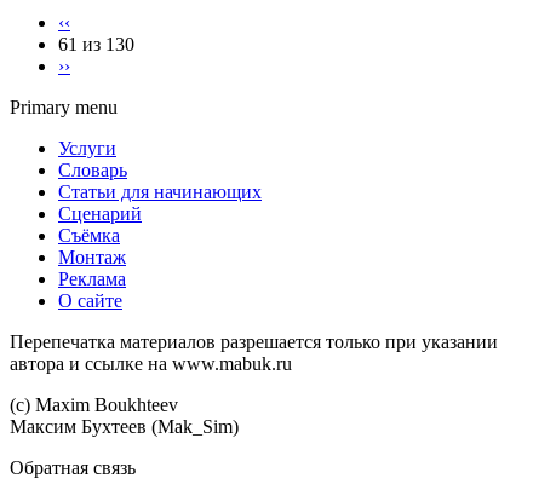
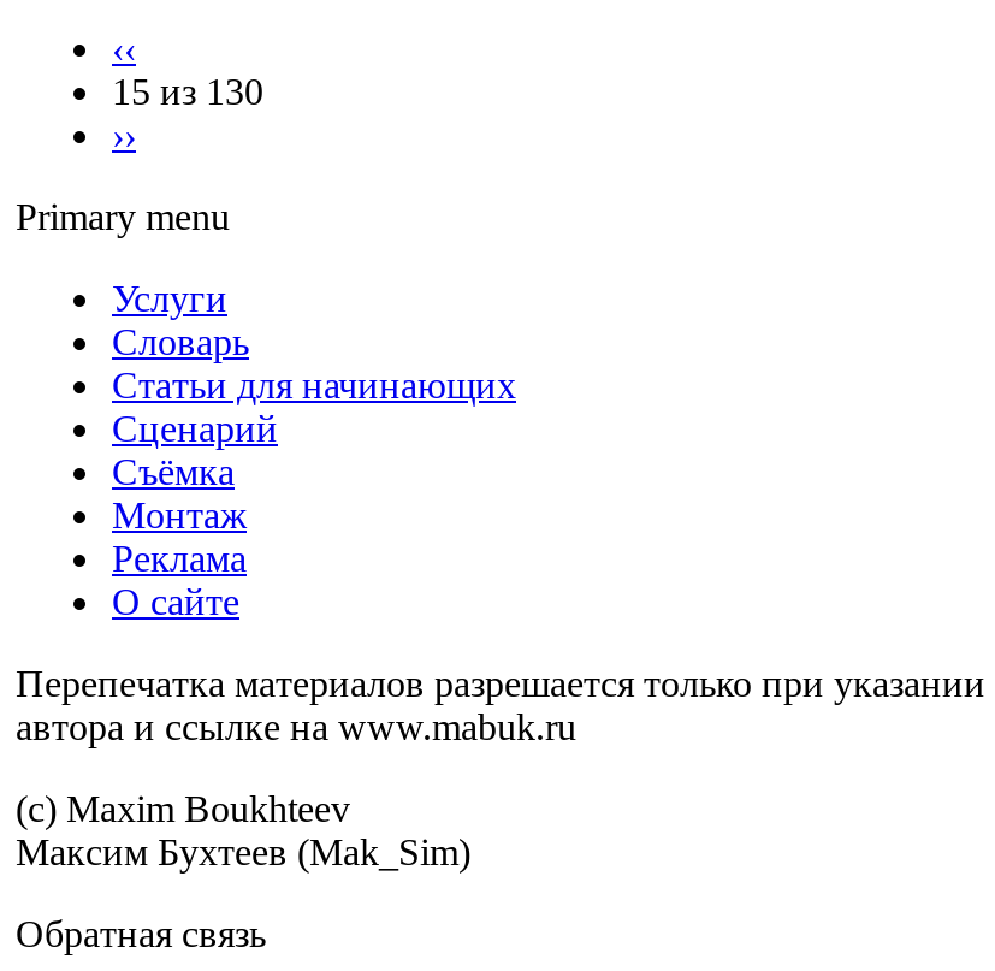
[58,34,134,55] 61 из 130 -> [112,72,263,113] 15 из 130

